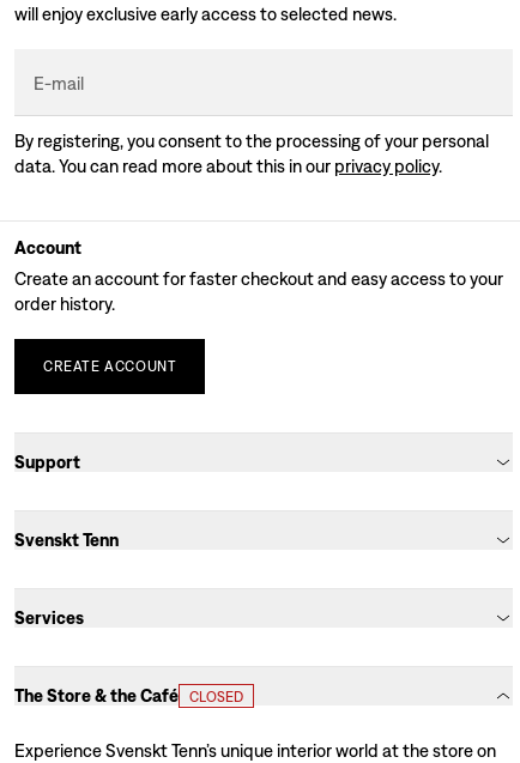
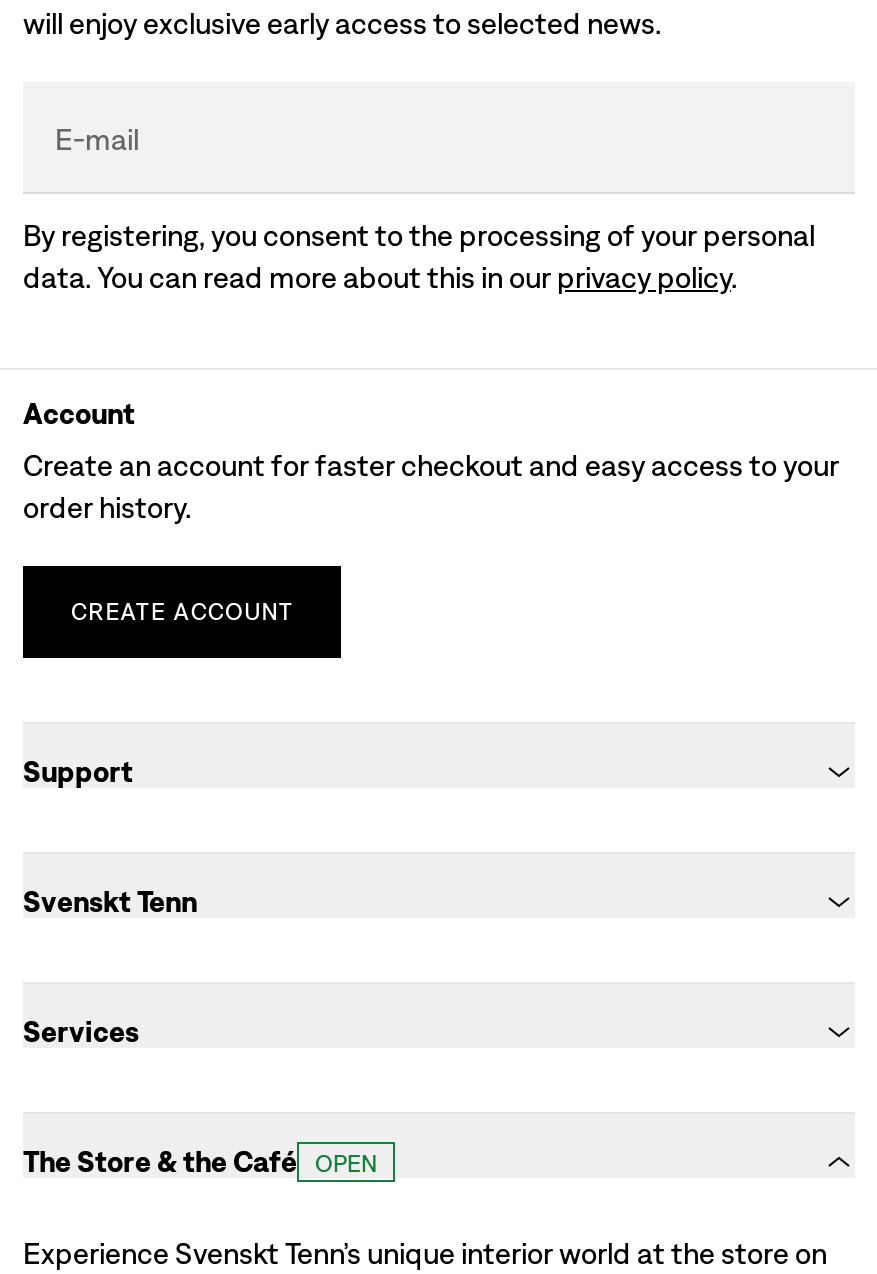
[189,688,243,705] CLOSED -> [315,1149,377,1177] OPEN

